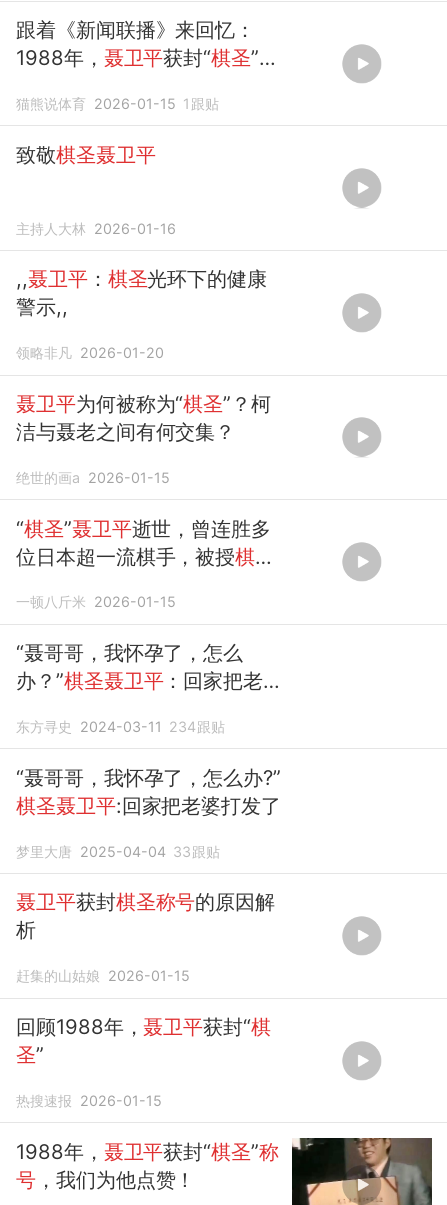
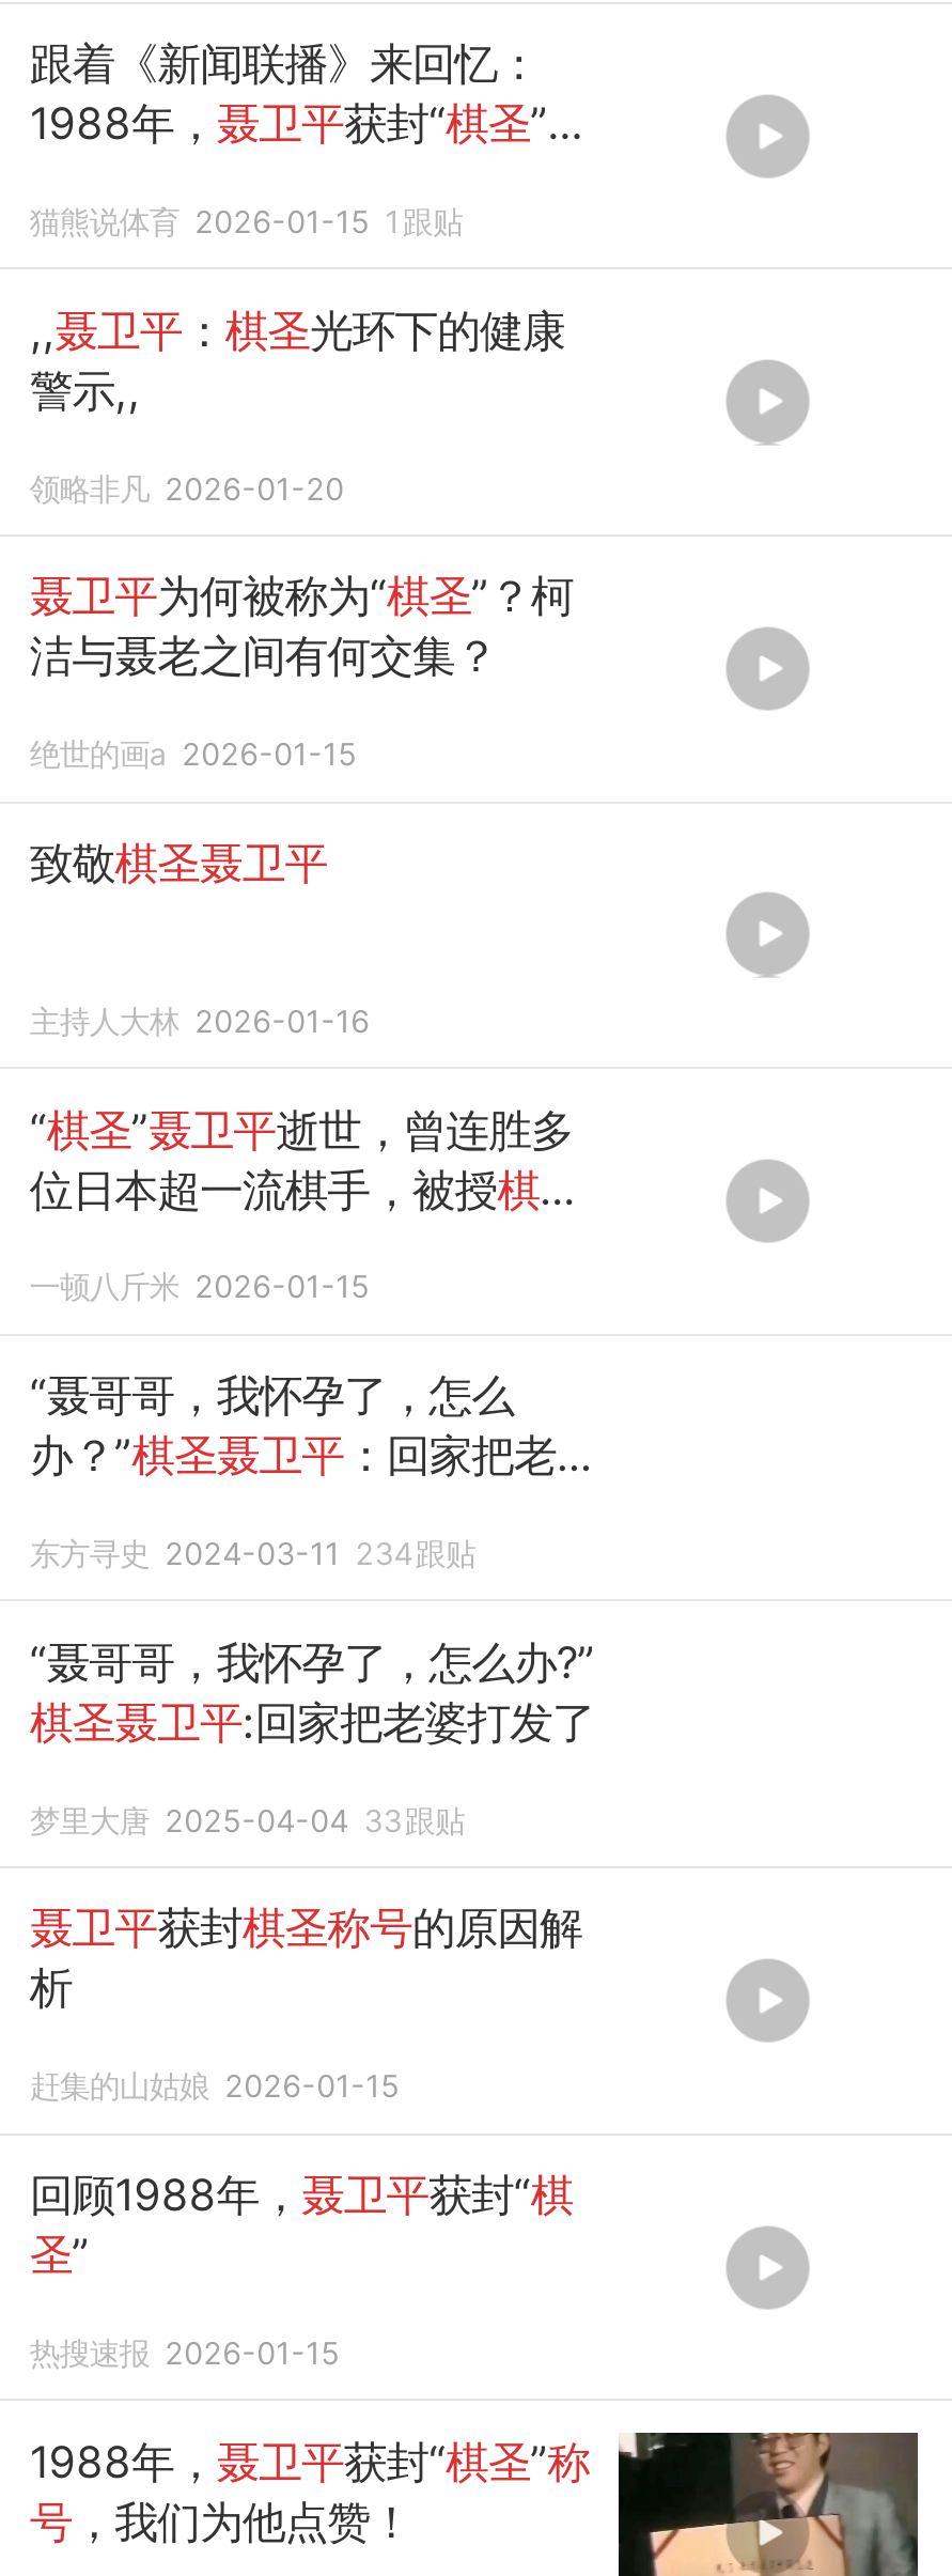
moved [16,142,176,237] -> [30,836,370,1039]: 致敬棋圣聂卫平 | 主持人大林 2026-01-16
moved [16,266,271,486] -> [30,303,573,772]: ,,聂卫平：棋圣光环下的健康 | 警示,, | 领略非凡 2026-01-20 | 聂卫平为何被称为“棋圣”？柯 | 洁与聂老之间有何交集？ | 绝世的画a 2026-01-15

